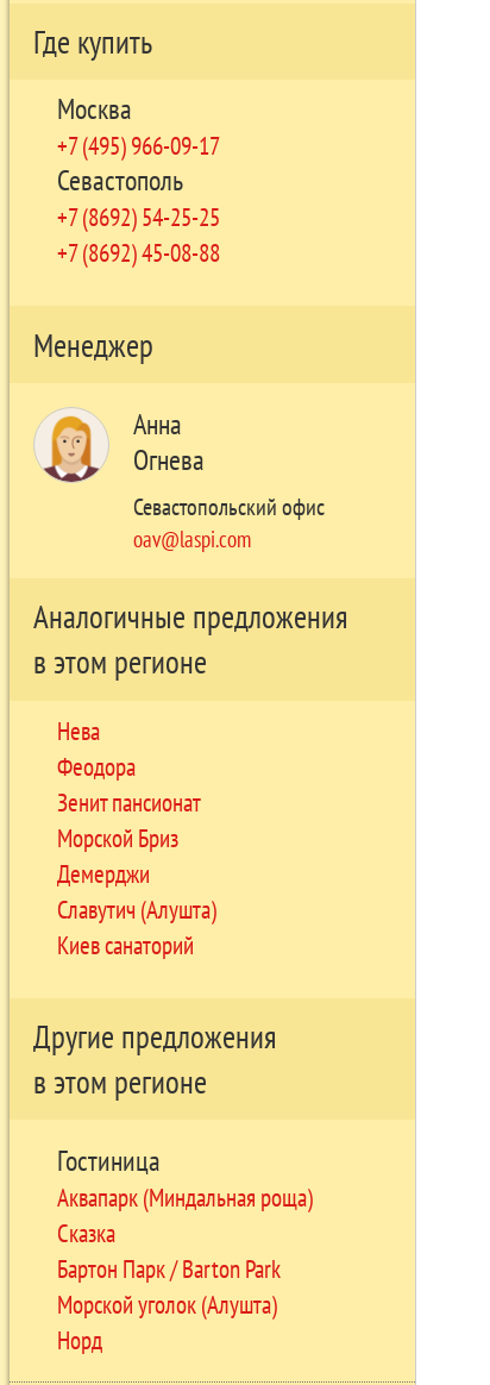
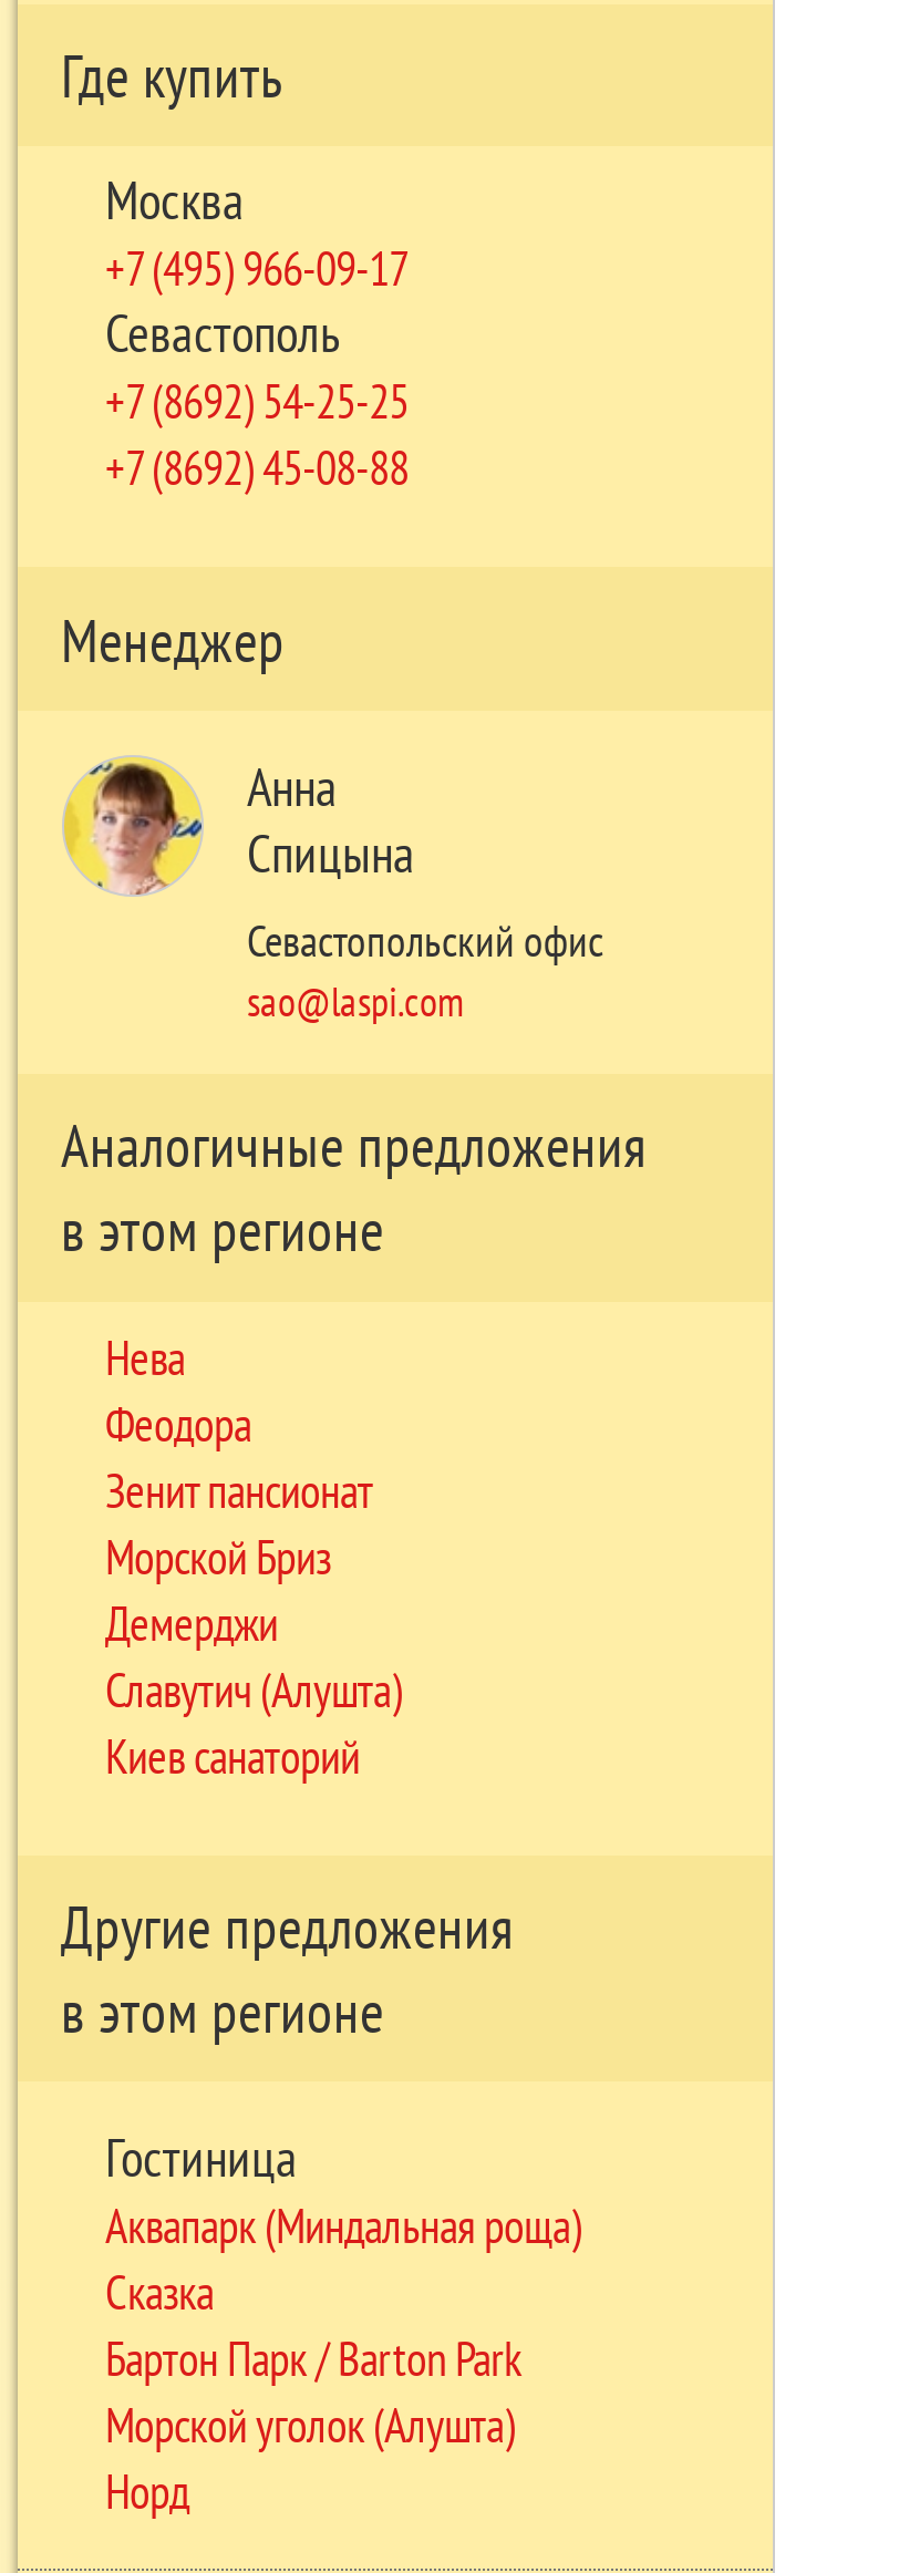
[33,407,204,483] [image] | Огнева -> [62,757,415,895] [image] | Спицына
[133,525,250,553] oav@laspi.com -> [247,974,464,1027] sao@laspi.com

